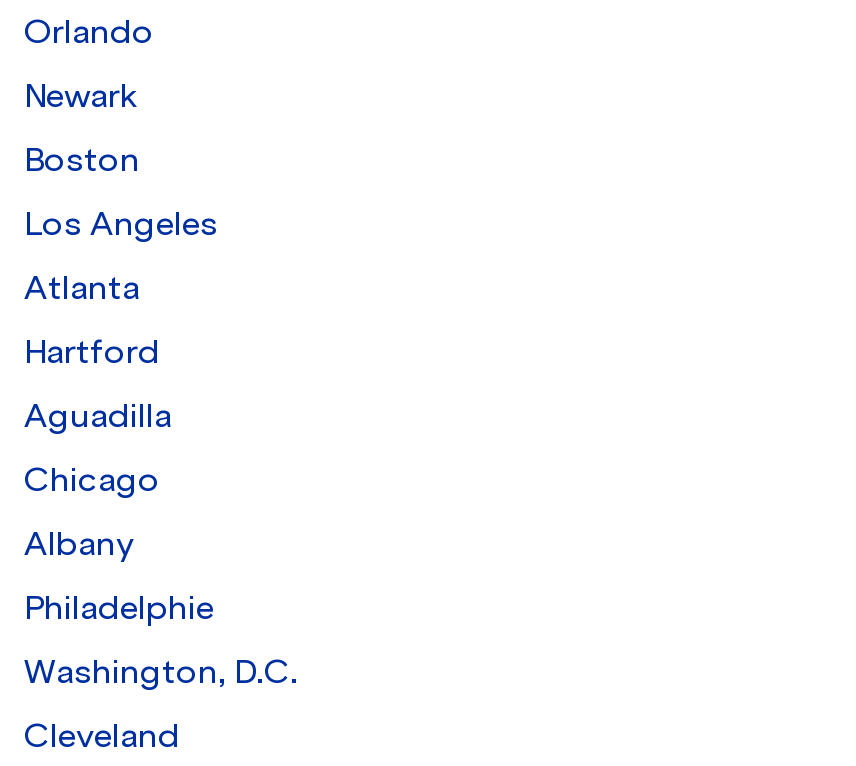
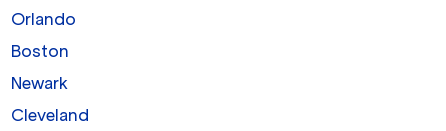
moved [24,75,138,115] -> [11,73,68,93]: Newark
[24,203,298,691] Los Angeles | Atlanta | Hartford | Aguadilla | Chicago | Albany | Philadelphie | Washington, D.C. -> none

